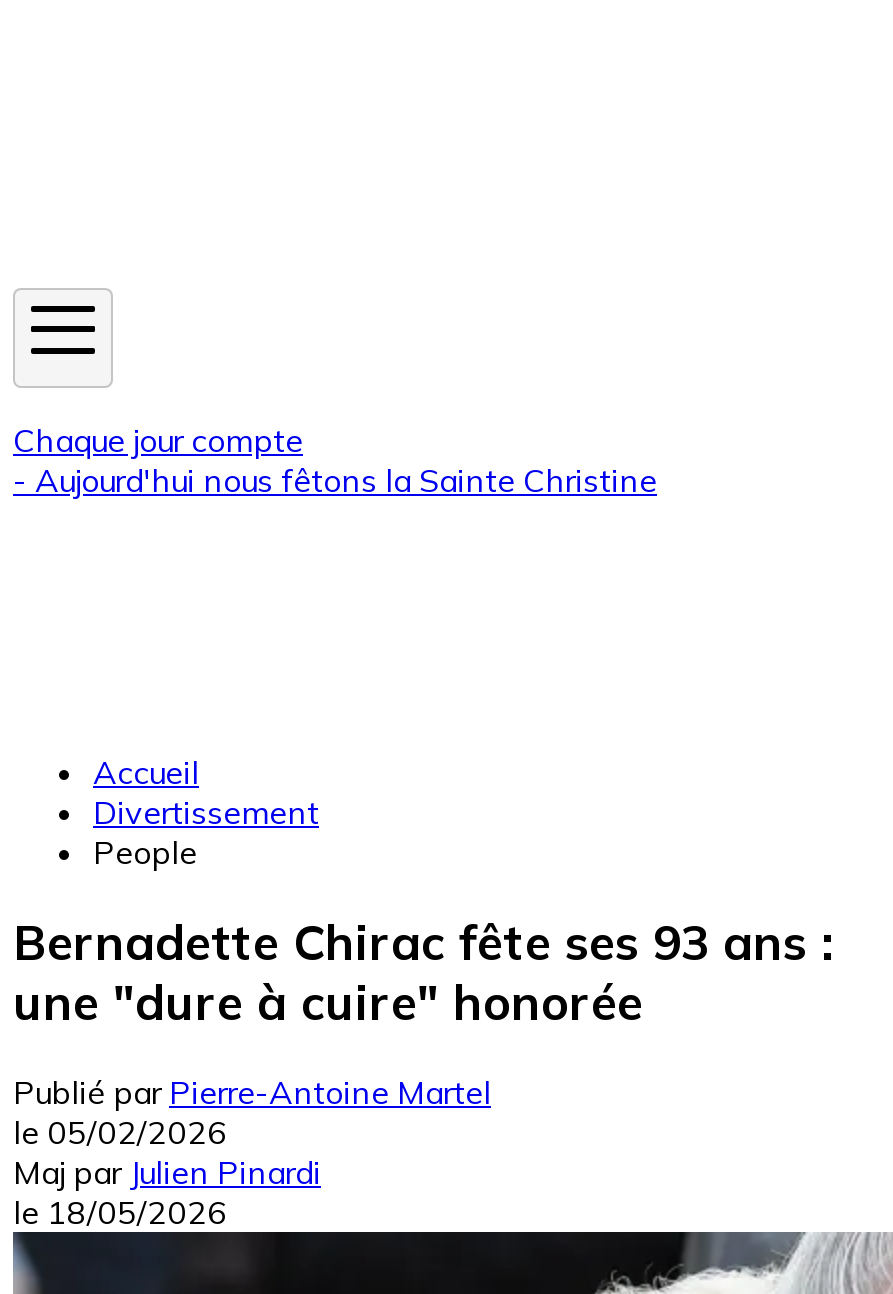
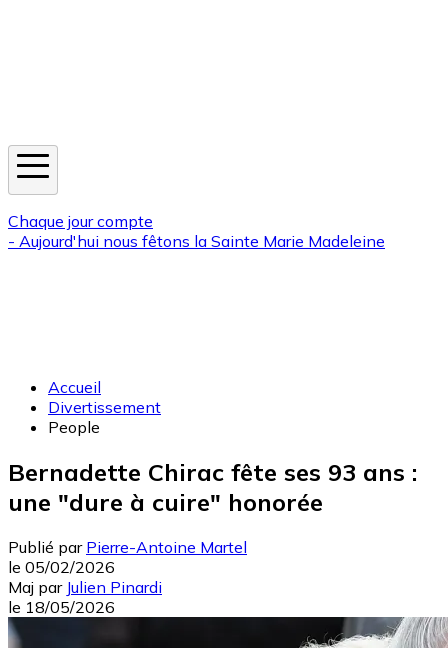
[13,460,657,500] - Aujourd'hui nous fêtons la Sainte Christine -> [8,231,385,251] - Aujourd'hui nous fêtons la Sainte Marie Madeleine

